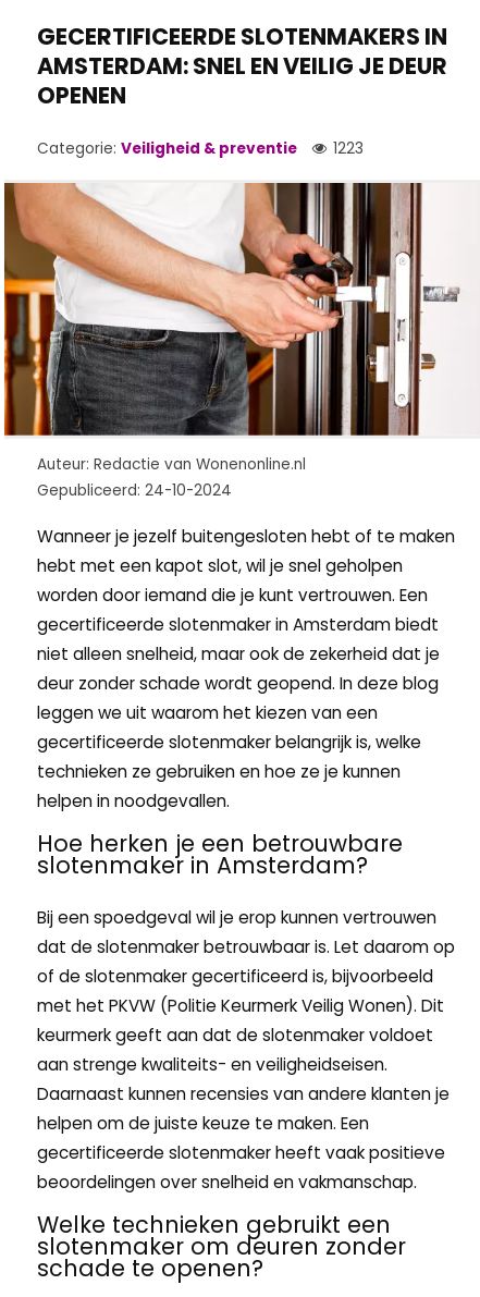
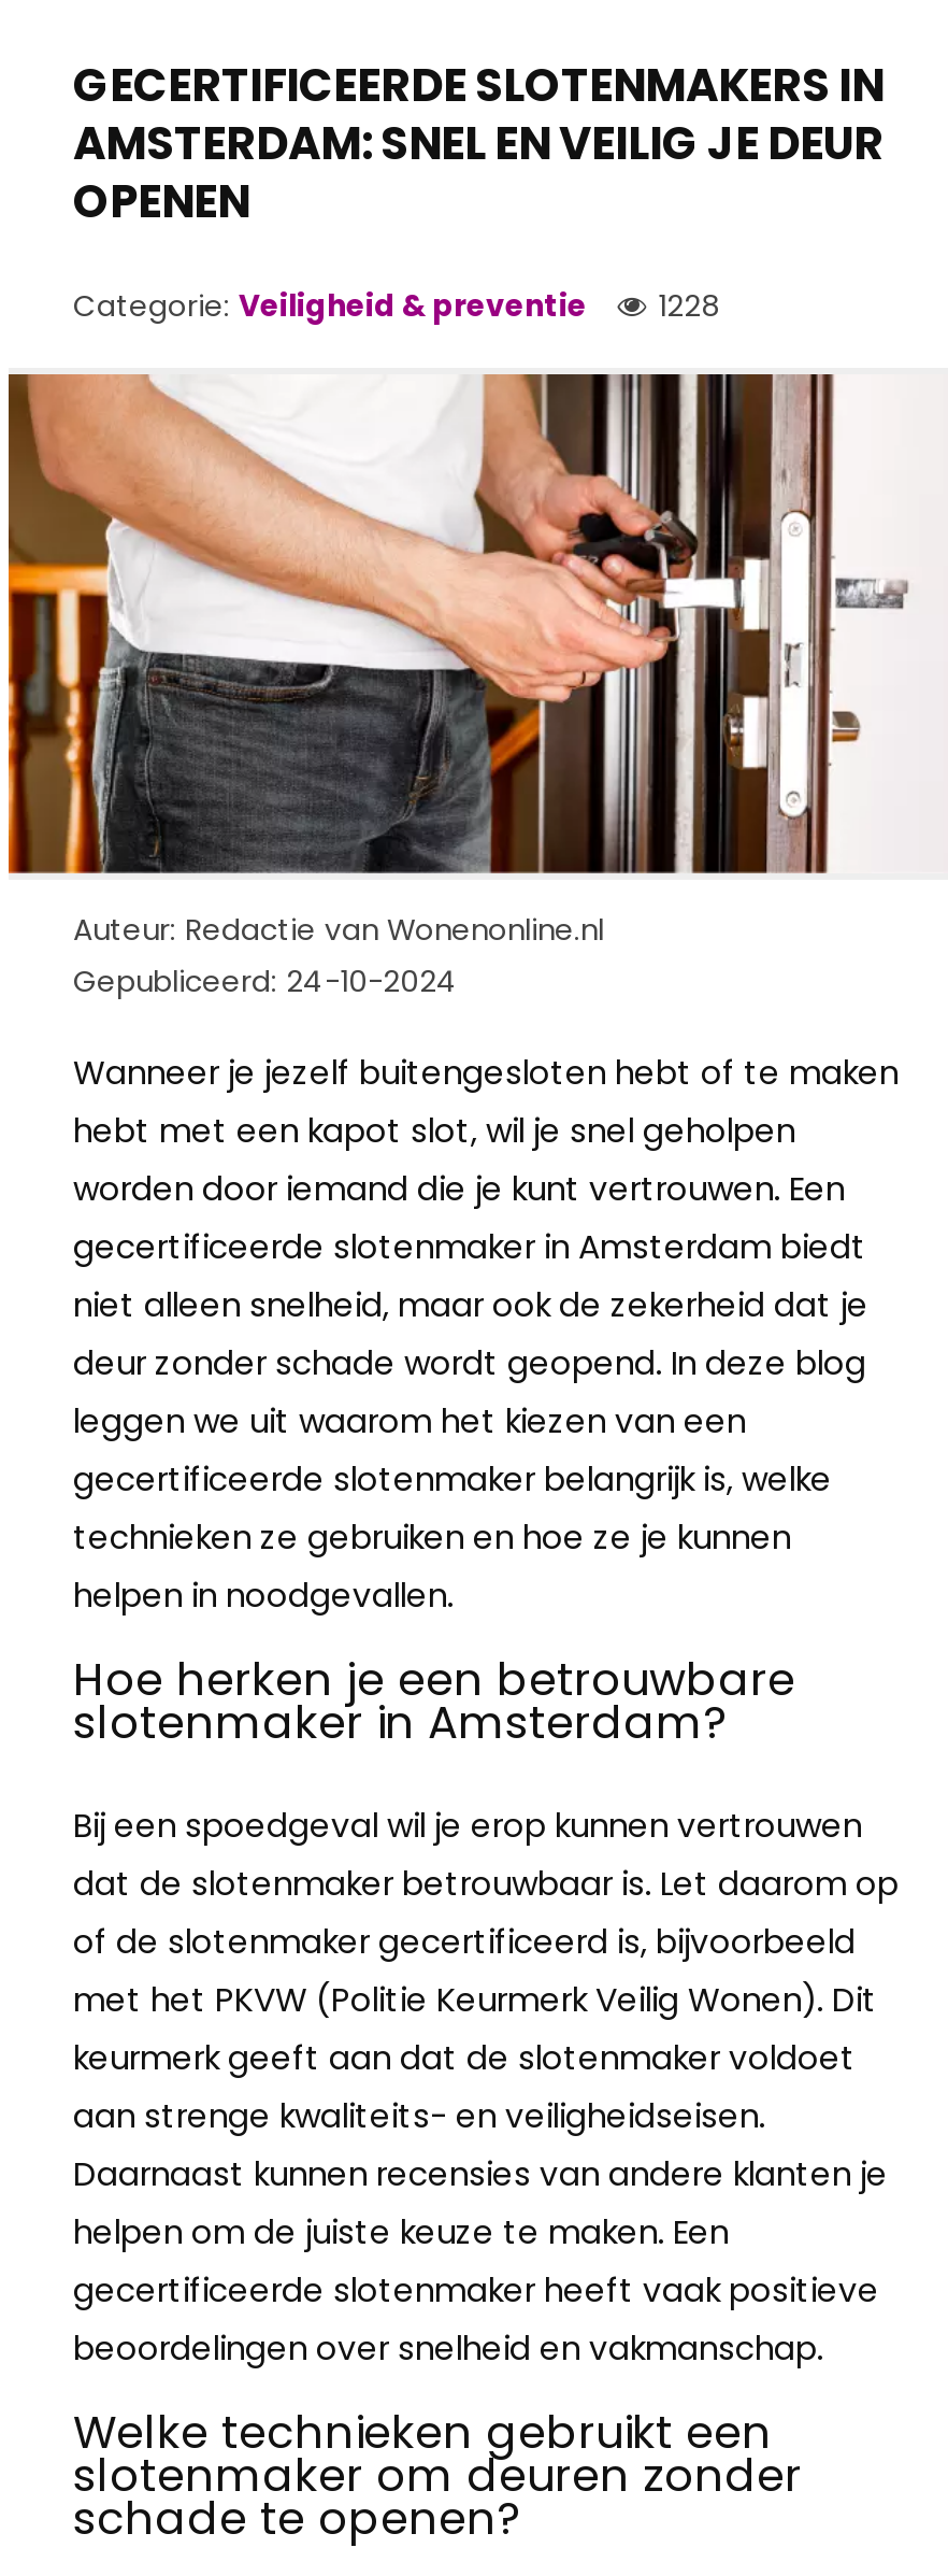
[37,138,364,159] Categorie: Veiligheid & preventie 1223 -> [73,286,720,327] Categorie: Veiligheid & preventie 1228

